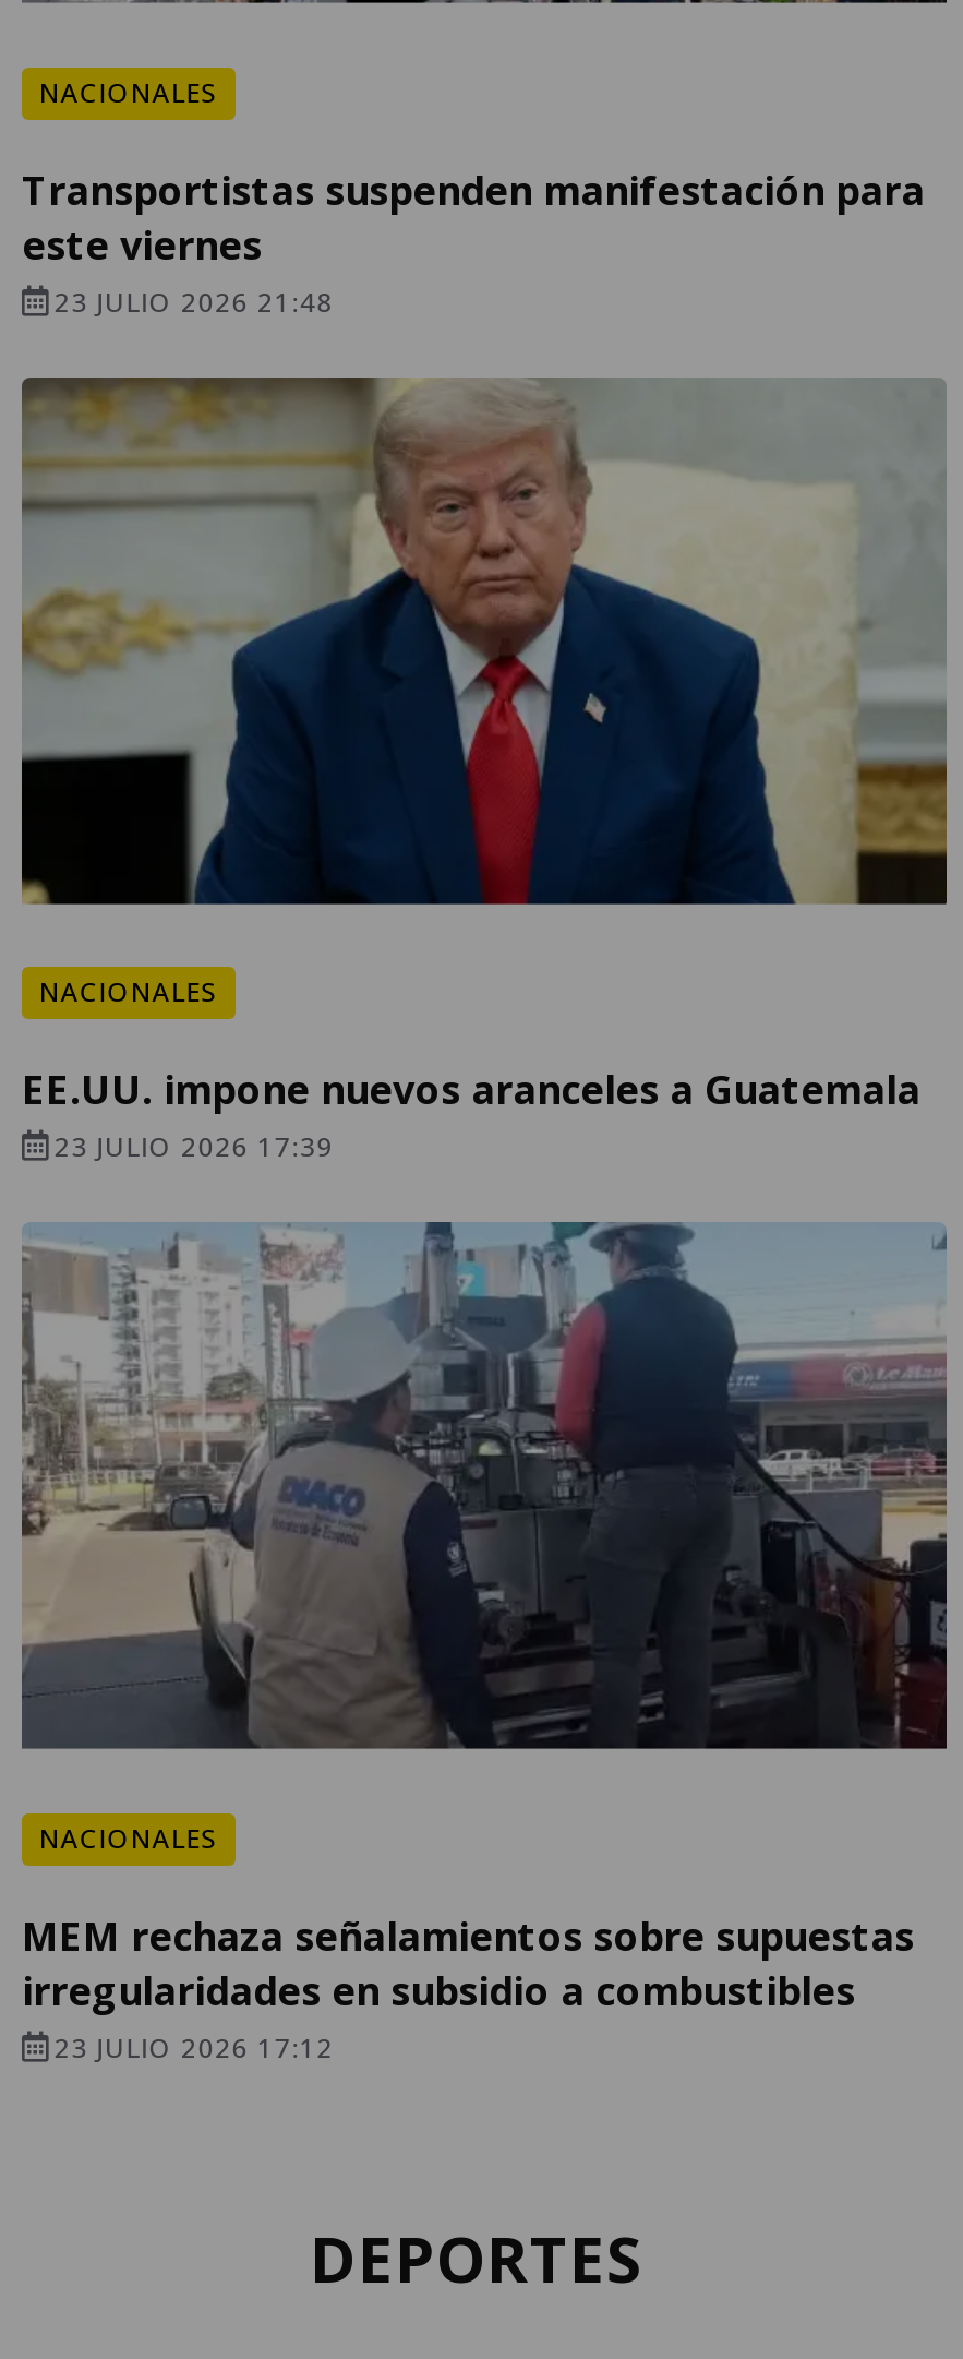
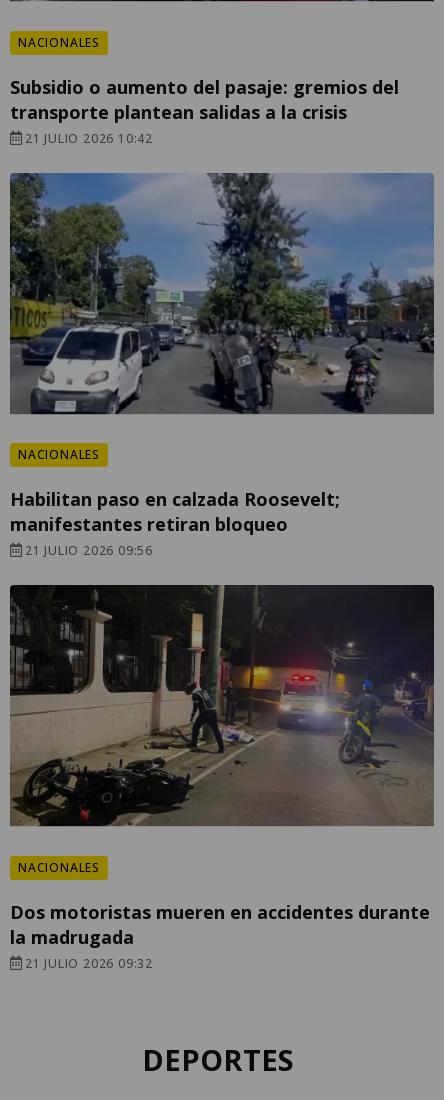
[22,163,925,320] Transportistas suspenden manifestación para | este viernes | 23 JULIO 2026 21:48 -> [10,75,399,147] Subsidio o aumento del pasaje: gremios del | transporte plantean salidas a la crisis | 21 JULIO 2026 10:42
[20,375,949,906] [image] -> [9,172,435,415] [image]
[22,1063,920,1166] EE.UU. impone nuevos aranceles a Guatemala | 23 JULIO 2026 17:39 -> [10,487,340,559] Habilitan paso en calzada Roosevelt; | manifestantes retiran bloqueo | 21 JULIO 2026 09:56
[22,1220,947,1750] [image] -> [10,584,435,827] [image]
[22,1909,914,2066] MEM rechaza señalamientos sobre supuestas | irregularidades en subsidio a combustibles | 23 JULIO 2026 17:12 -> [10,900,430,972] Dos motoristas mueren en accidentes durante | la madrugada | 21 JULIO 2026 09:32

